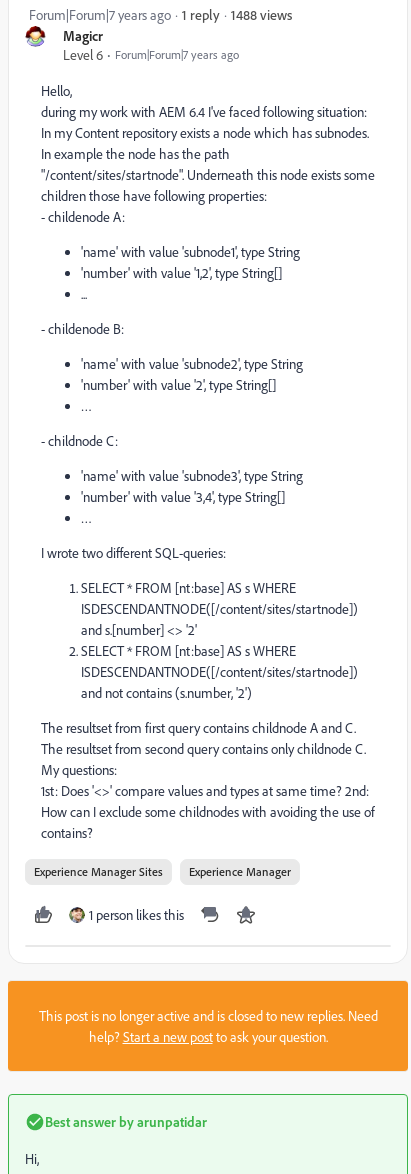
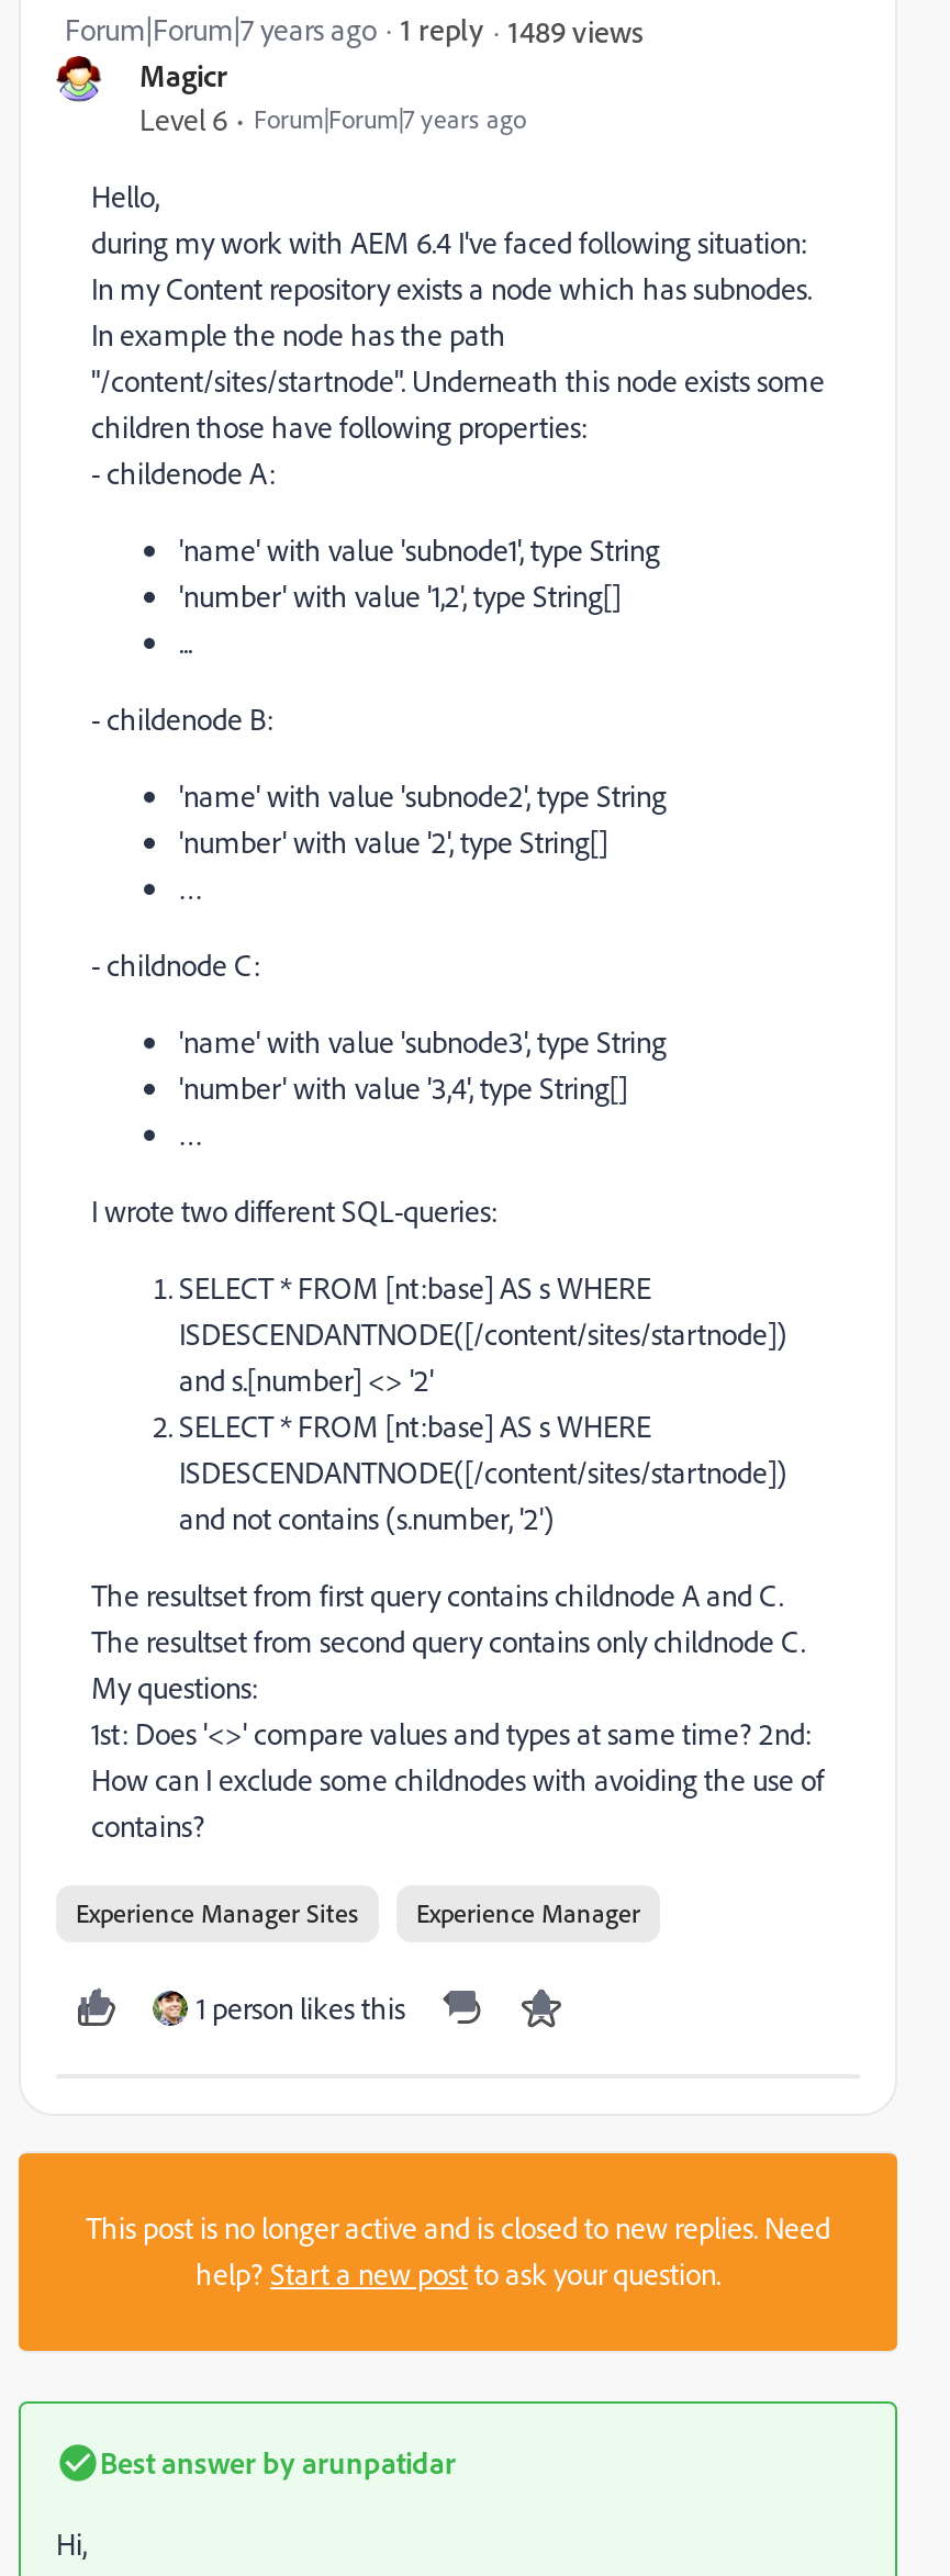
[231,5,292,22] 1488 views -> [508,11,642,48] 1489 views

